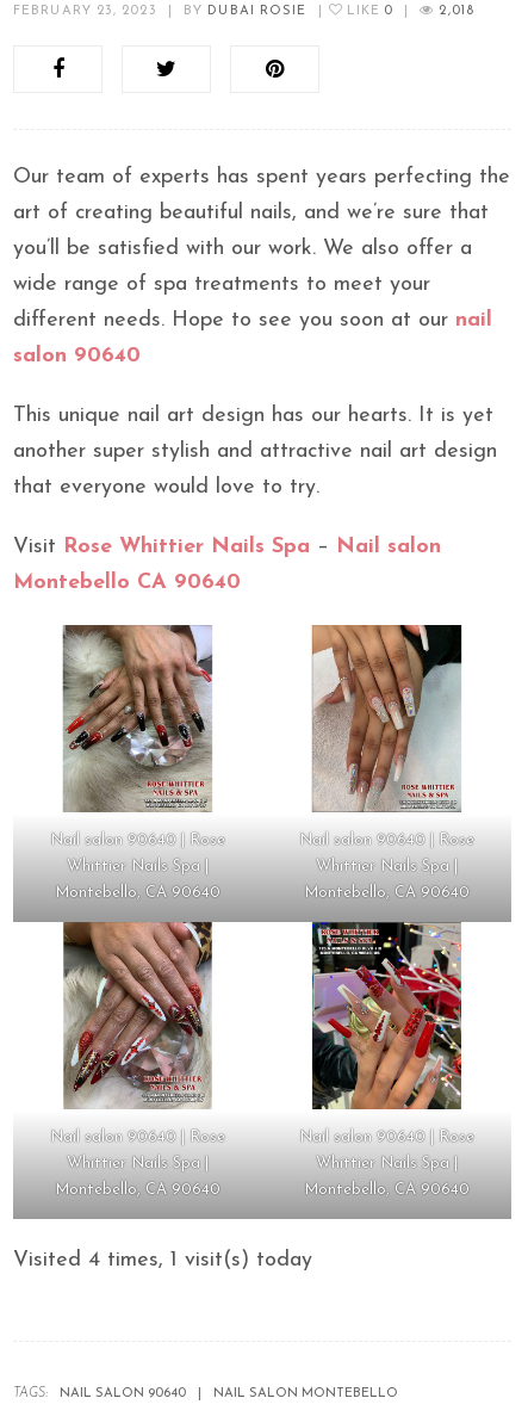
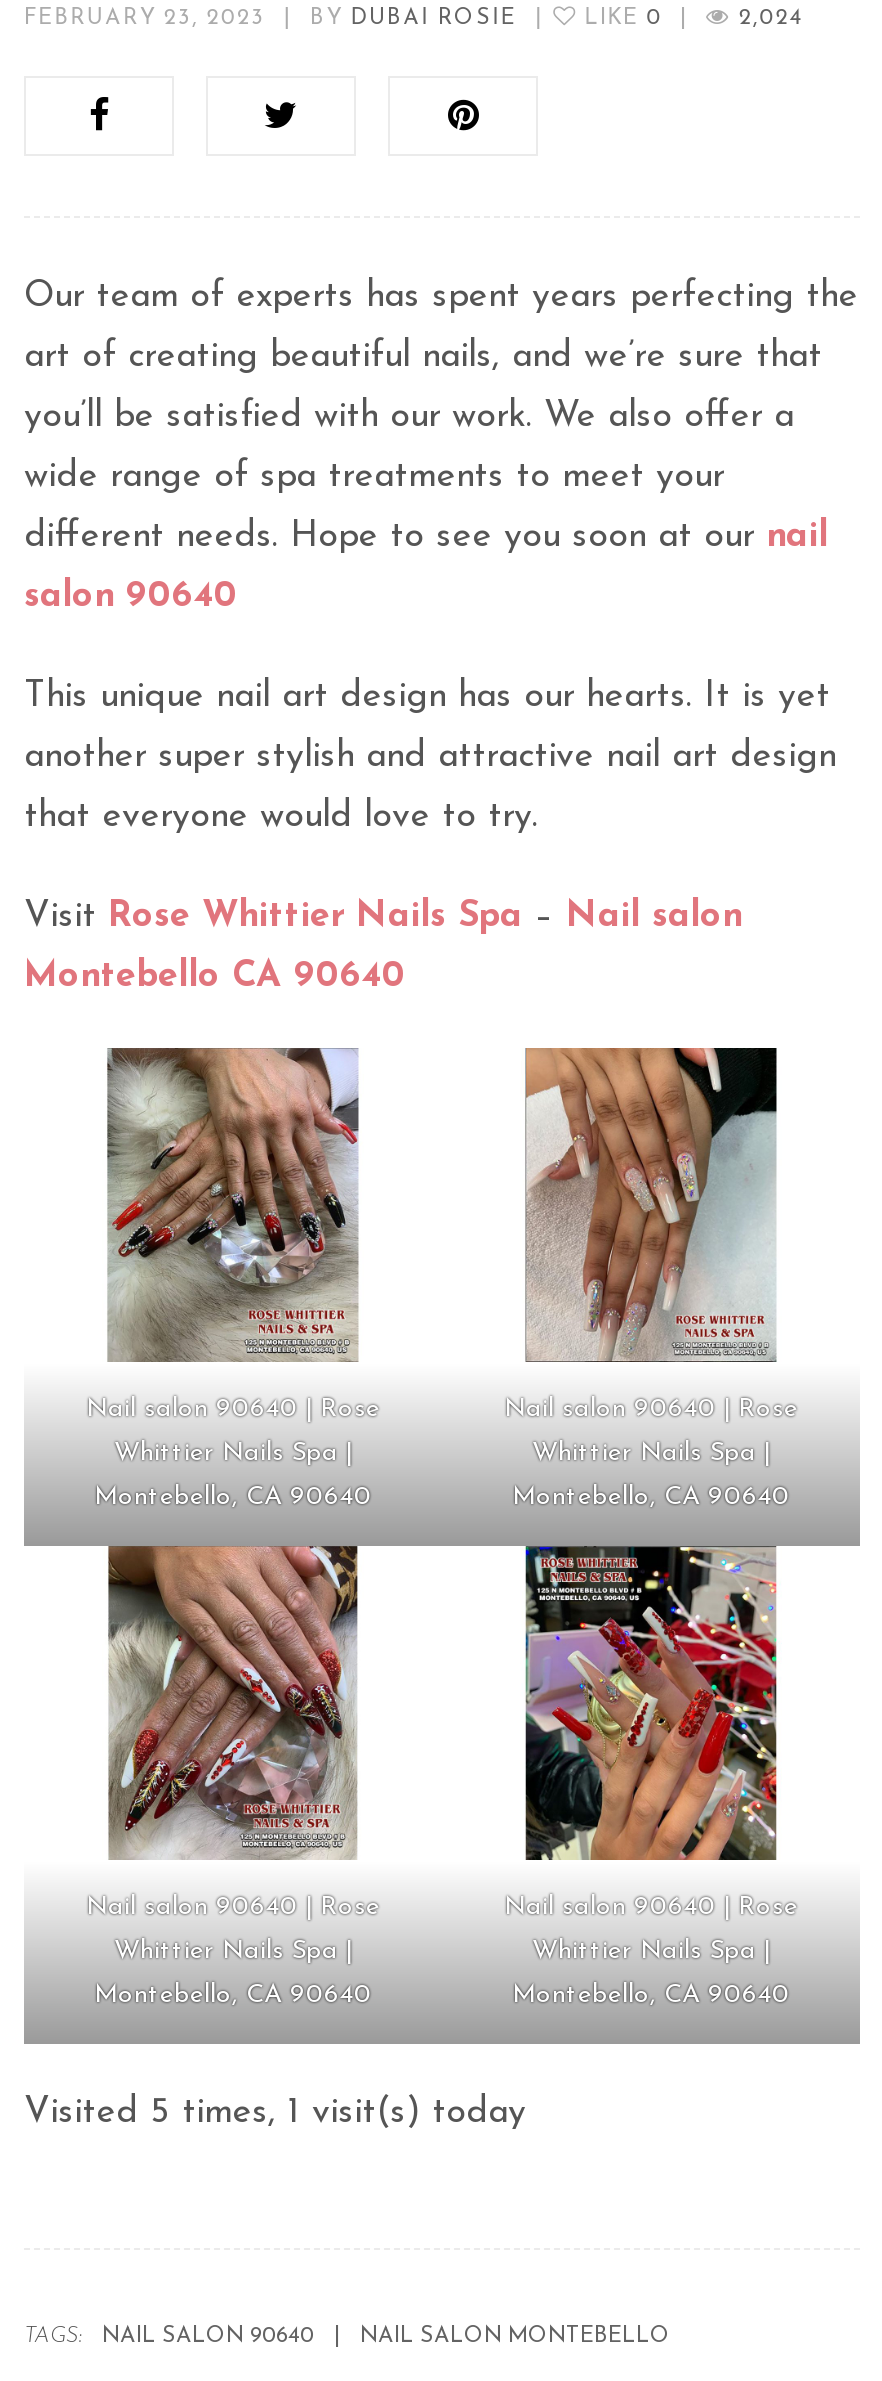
[439,5,474,18] 2,018 -> [739,8,804,30] 2,024
[13,1248,312,1271] Visited 4 times, 1 visit(s) today -> [24,2093,526,2131] Visited 5 times, 1 visit(s) today

